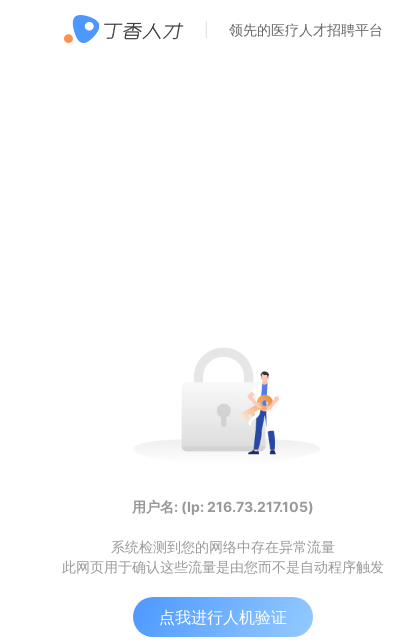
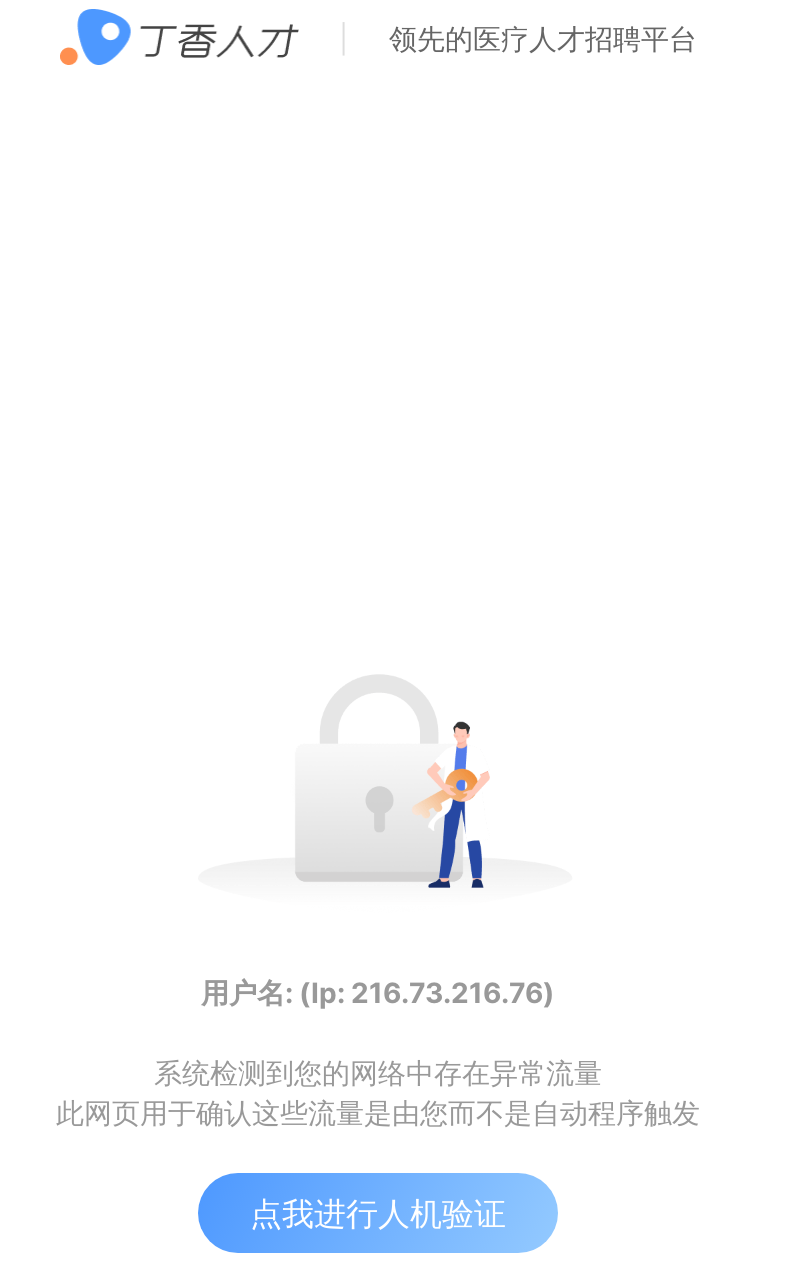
[132,498,314,515] 用户名: (Ip: 216.73.217.105) -> [201,975,555,1009] 用户名: (Ip: 216.73.216.76)

